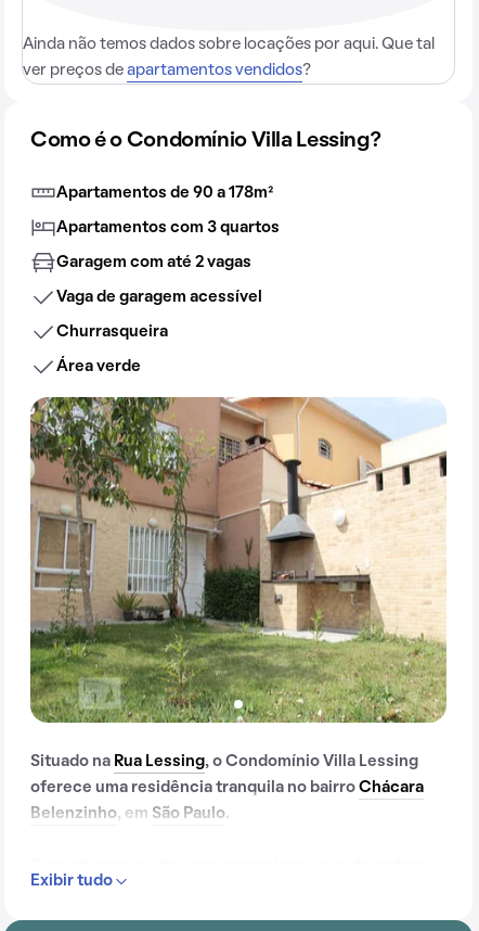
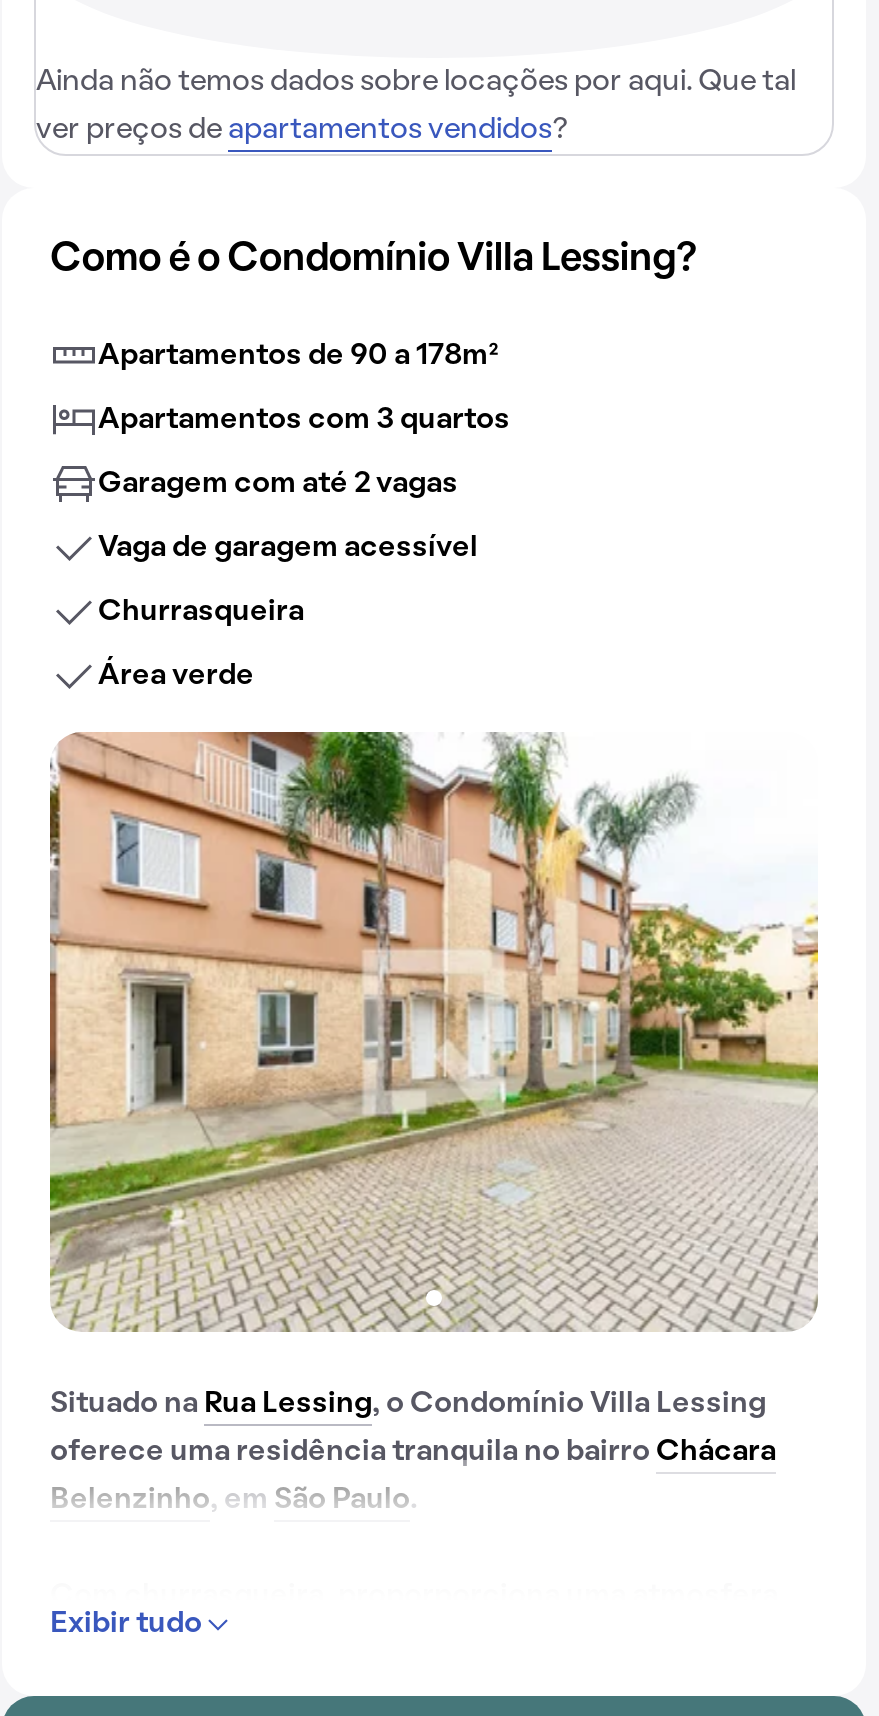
[29,396,448,724] [image] -> [48,730,820,1332] [image]

